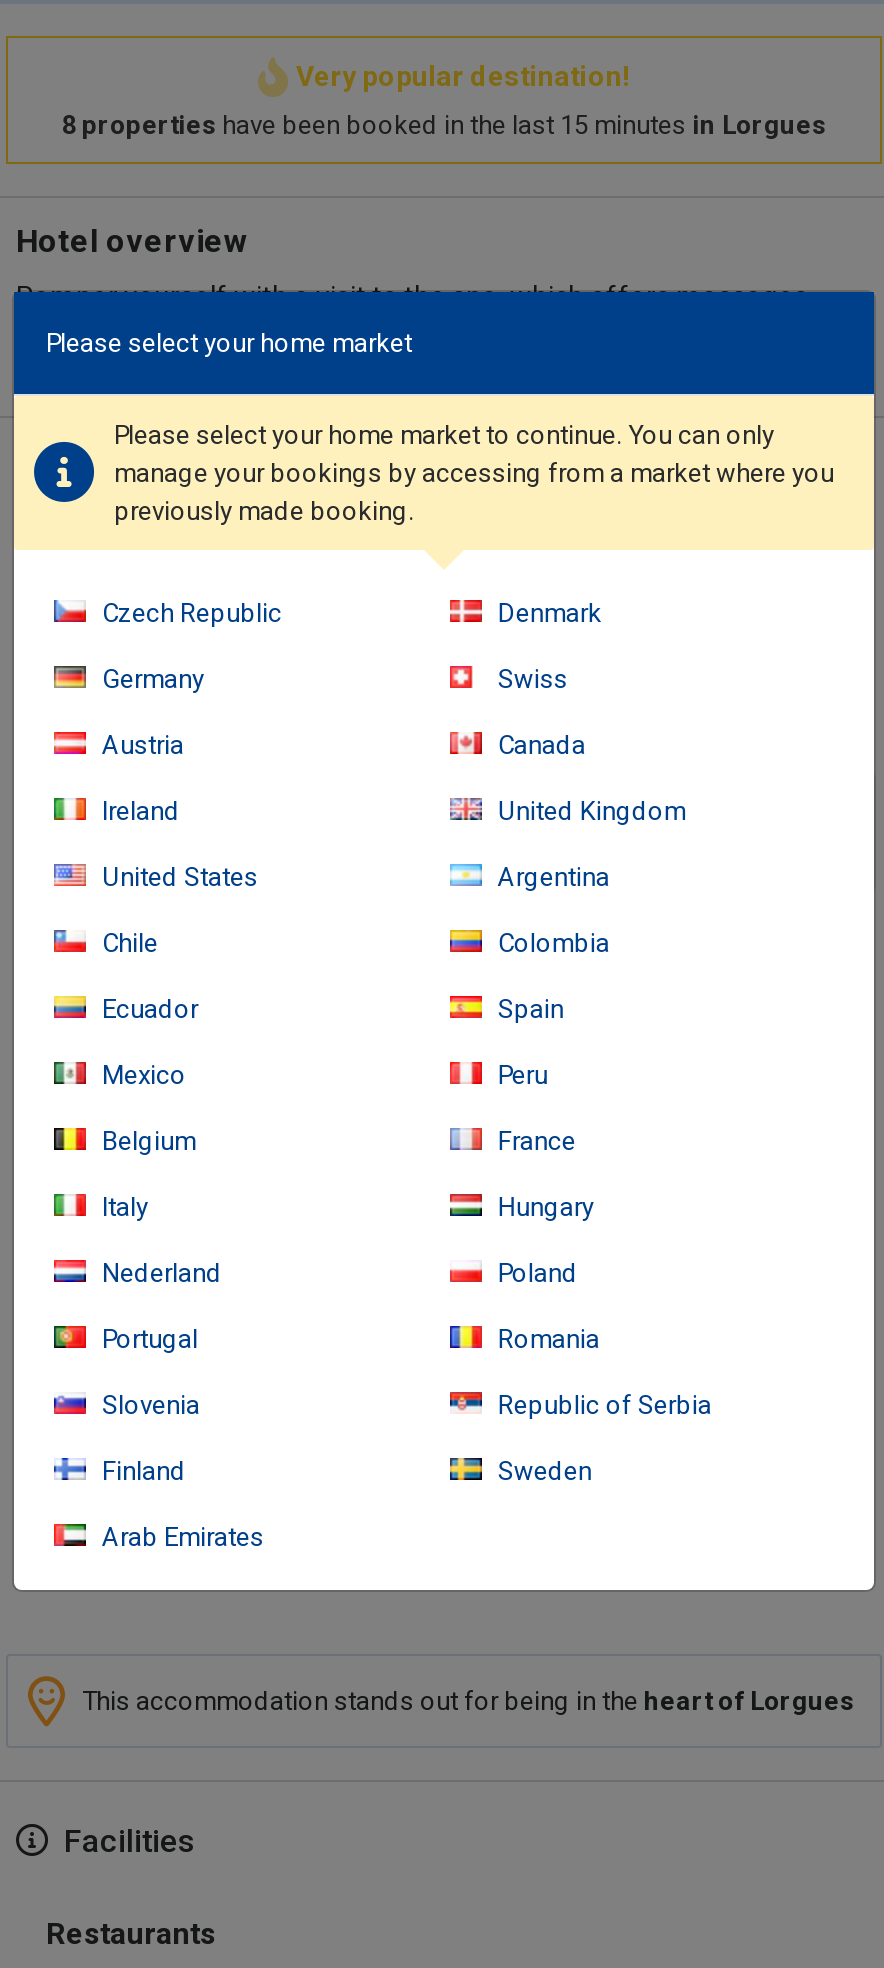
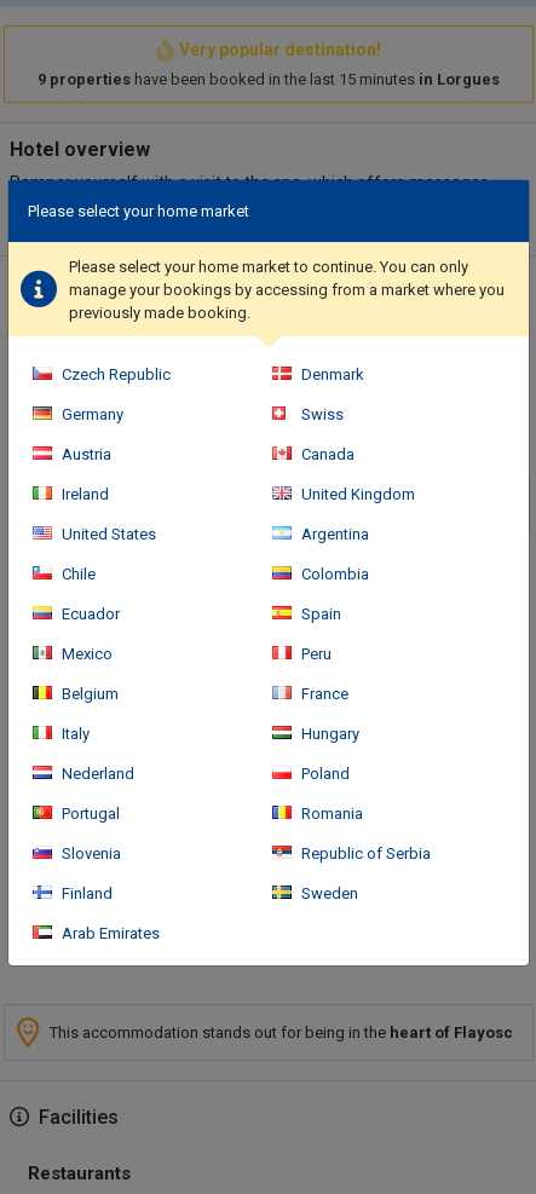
[62,110,826,140] 8 properties have been booked in the last 15 minutes in Lorgues -> [38,70,500,88] 9 properties have been booked in the last 15 minutes in Lorgues
[82,1686,854,1716] This accommodation stands out for being in the heart of Lorgues -> [50,1023,513,1042] This accommodation stands out for being in the heart of Flayosc

